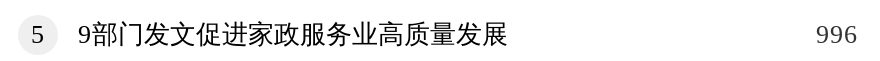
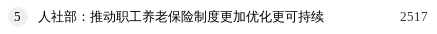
[78,19,858,49] 9部门发文促进家政服务业高质量发展 | 996 -> [38,9,428,24] 人社部：推动职工养老保险制度更加优化更可持续 | 2517

